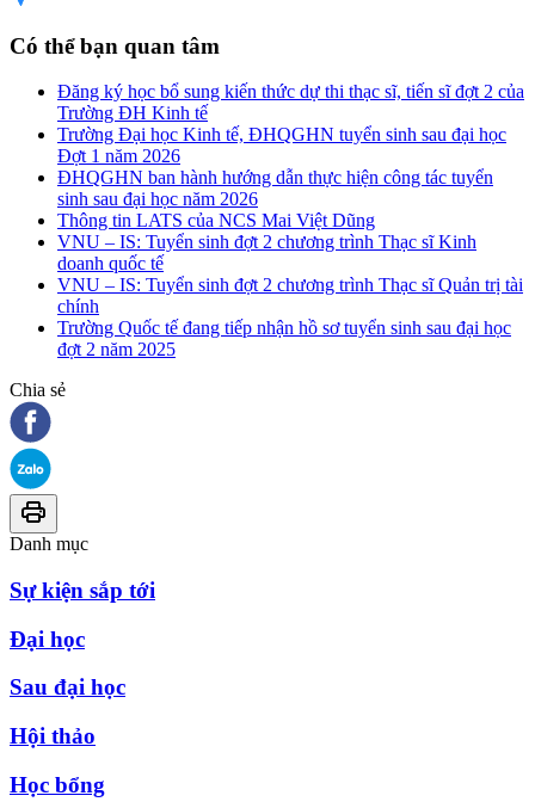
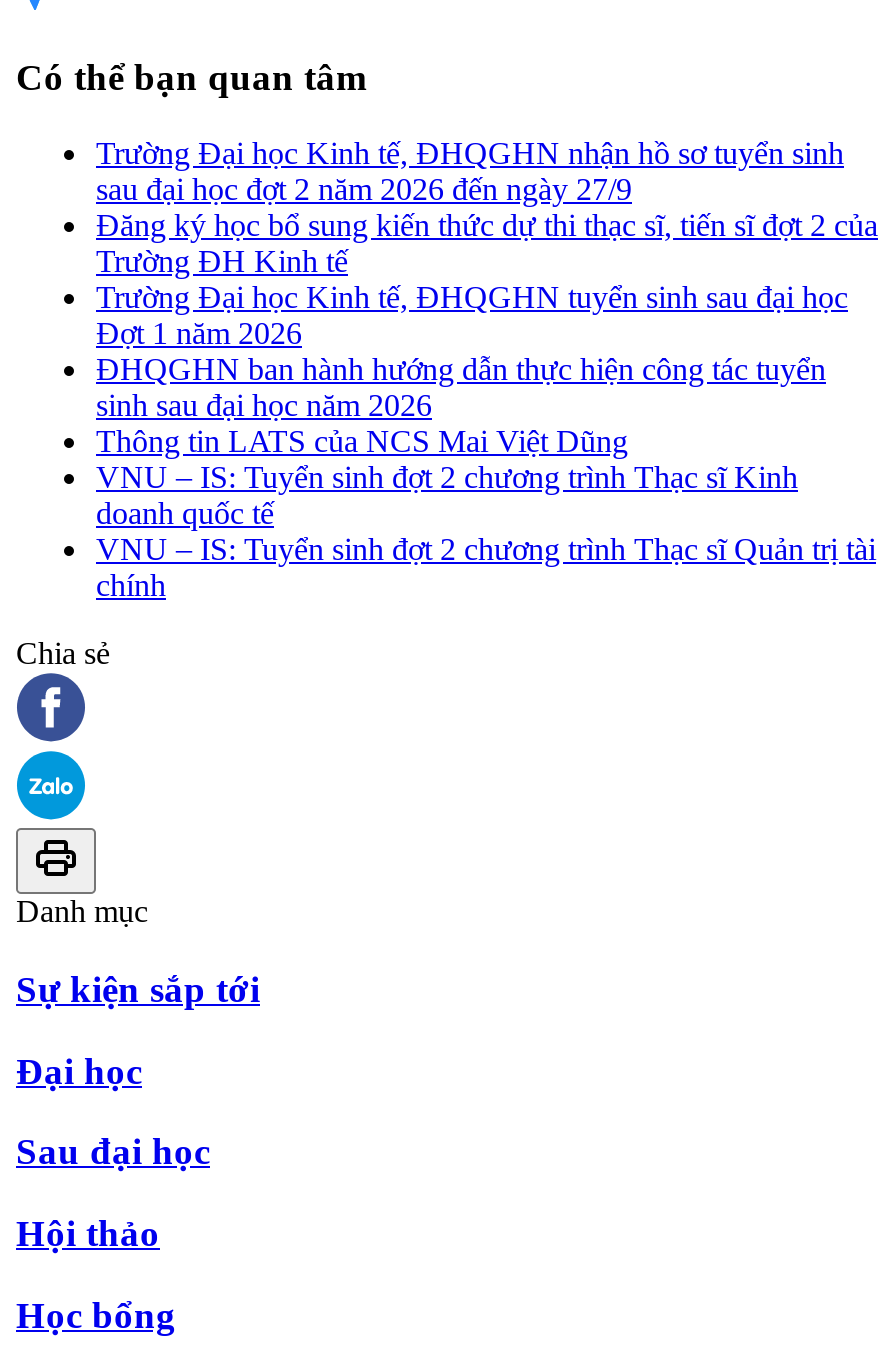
none -> [96,136,844,206] Trường Đại học Kinh tế, ĐHQGHN nhận hồ sơ tuyển sinh | sau đại học đợt 2 năm 2026 đến ngày 27/9
moved [57,81,524,317] -> [96,208,878,602]: Đăng ký học bổ sung kiến thức dự thi thạc sĩ, tiến sĩ đợt 2 của | Trường ĐH Kinh tế | Trường Đại học Kinh tế, ĐHQGHN tuyển sinh sau đại học | ... | VNU – IS: Tuyển sinh đợt 2 chương trình Thạc sĩ Quản trị tài | chính
[57,318,511,359] Trường Quốc tế đang tiếp nhận hồ sơ tuyển sinh sau đại học | đợt 2 năm 2025 -> none

